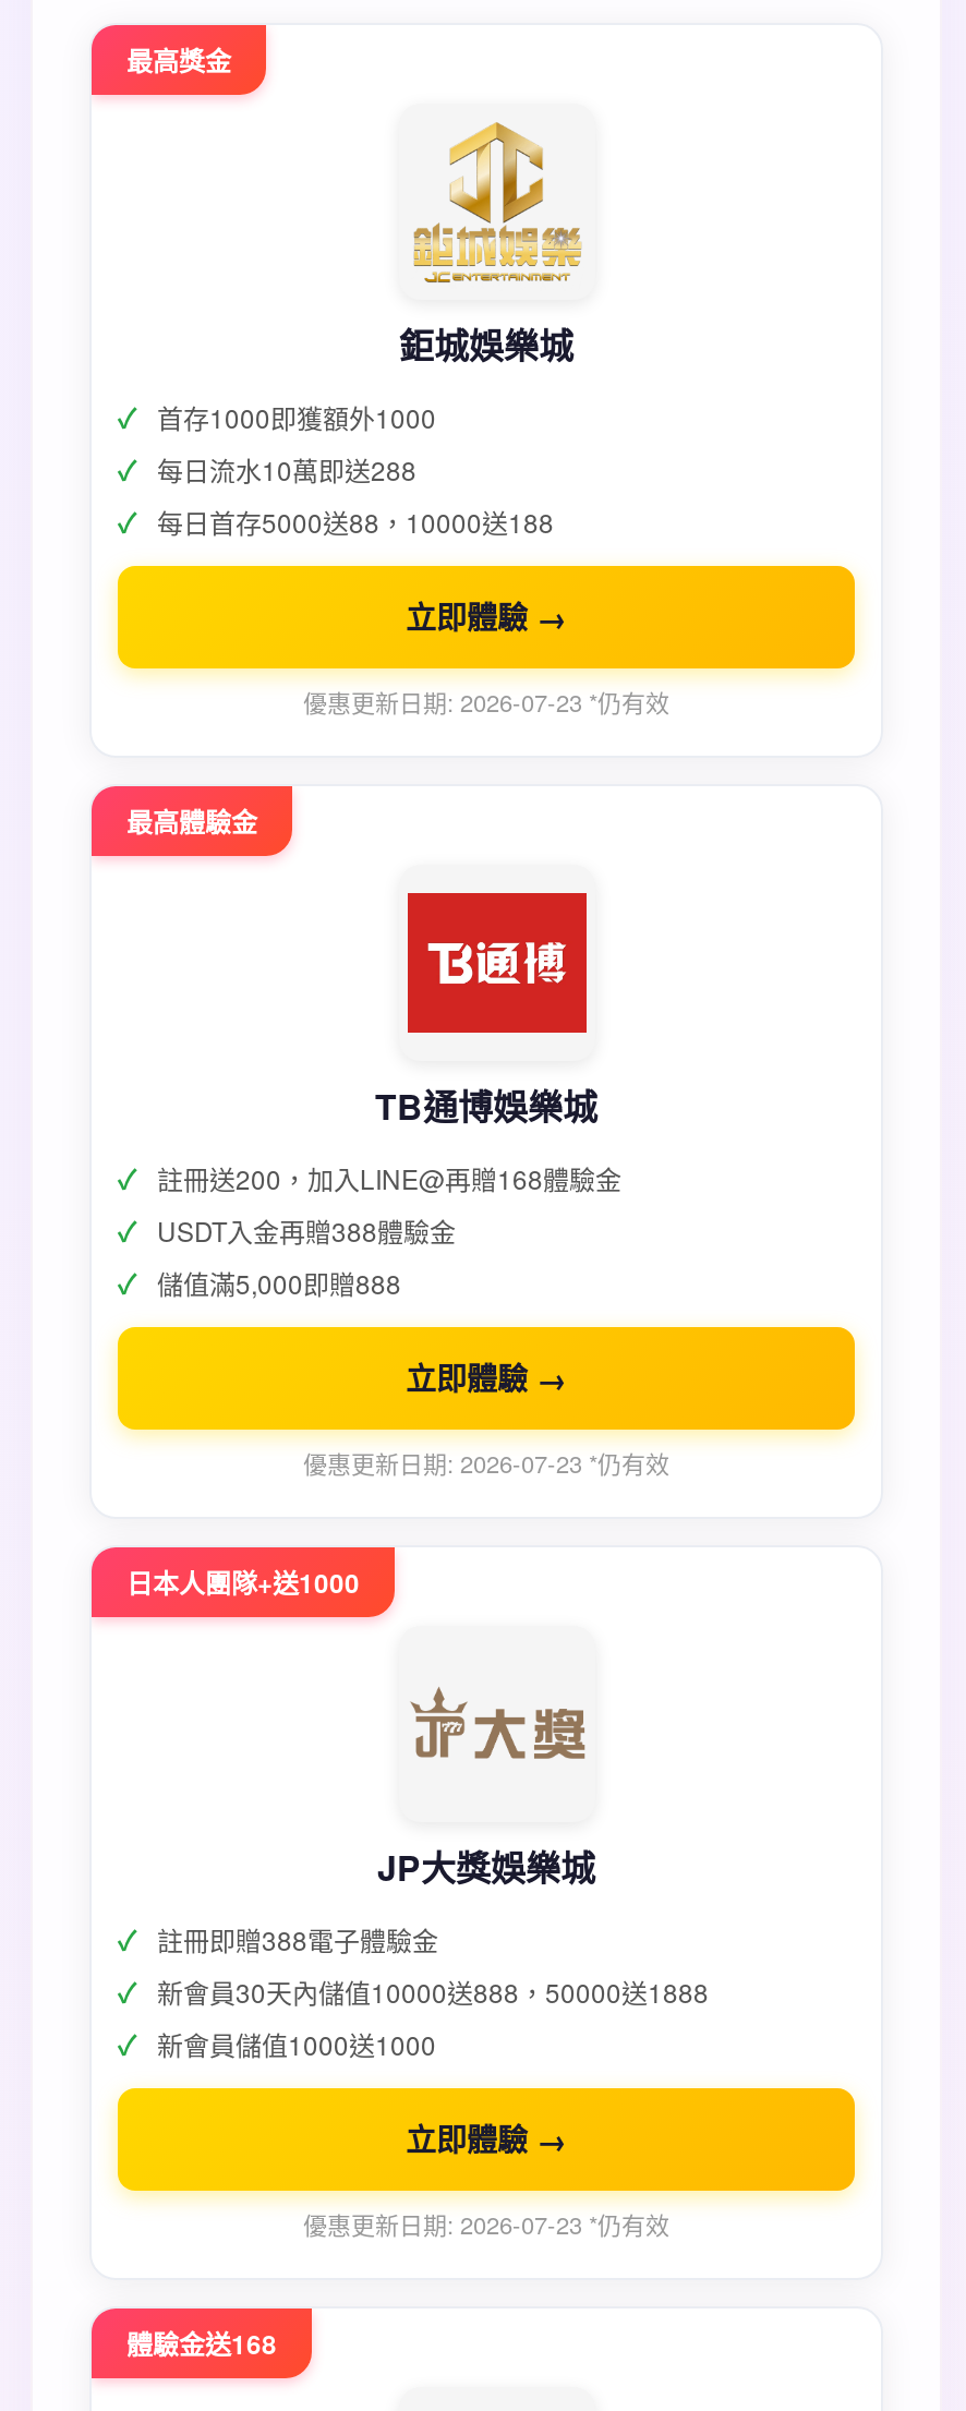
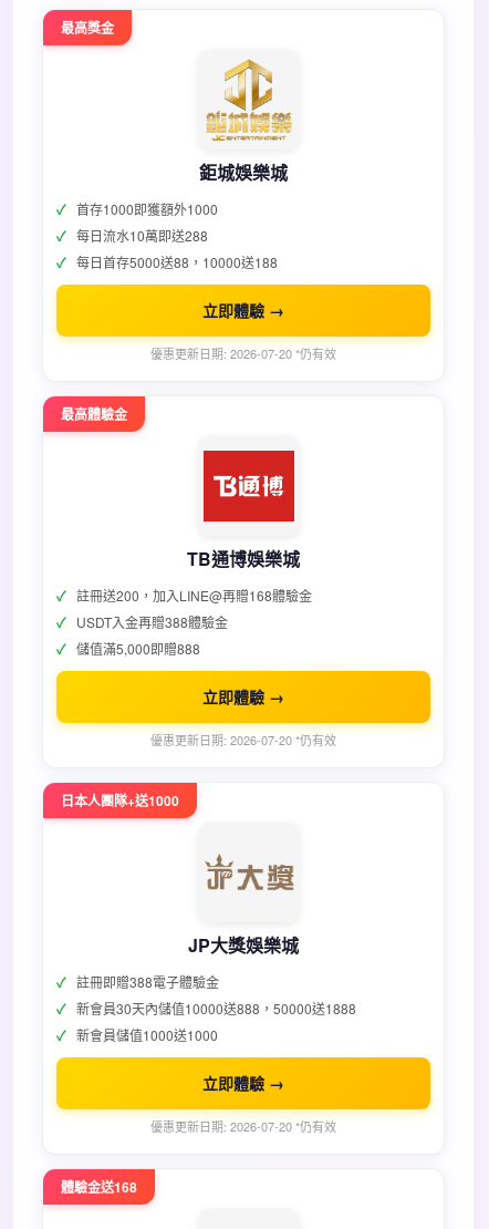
[303,684,669,719] 優惠更新日期: 2026-07-23 *仍有效 -> [150,344,336,362] 優惠更新日期: 2026-07-20 *仍有效
[303,1445,669,1480] 優惠更新日期: 2026-07-23 *仍有效 -> [150,731,336,748] 優惠更新日期: 2026-07-20 *仍有效
[303,2206,669,2241] 優惠更新日期: 2026-07-23 *仍有效 -> [150,1117,336,1135] 優惠更新日期: 2026-07-20 *仍有效

